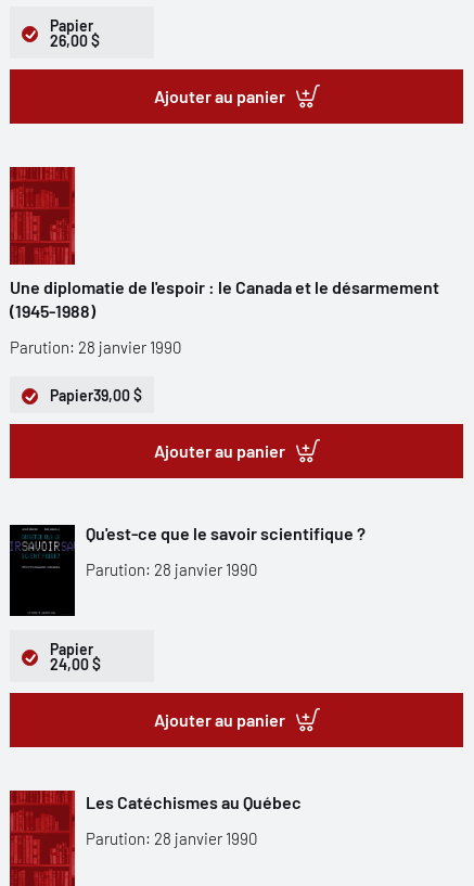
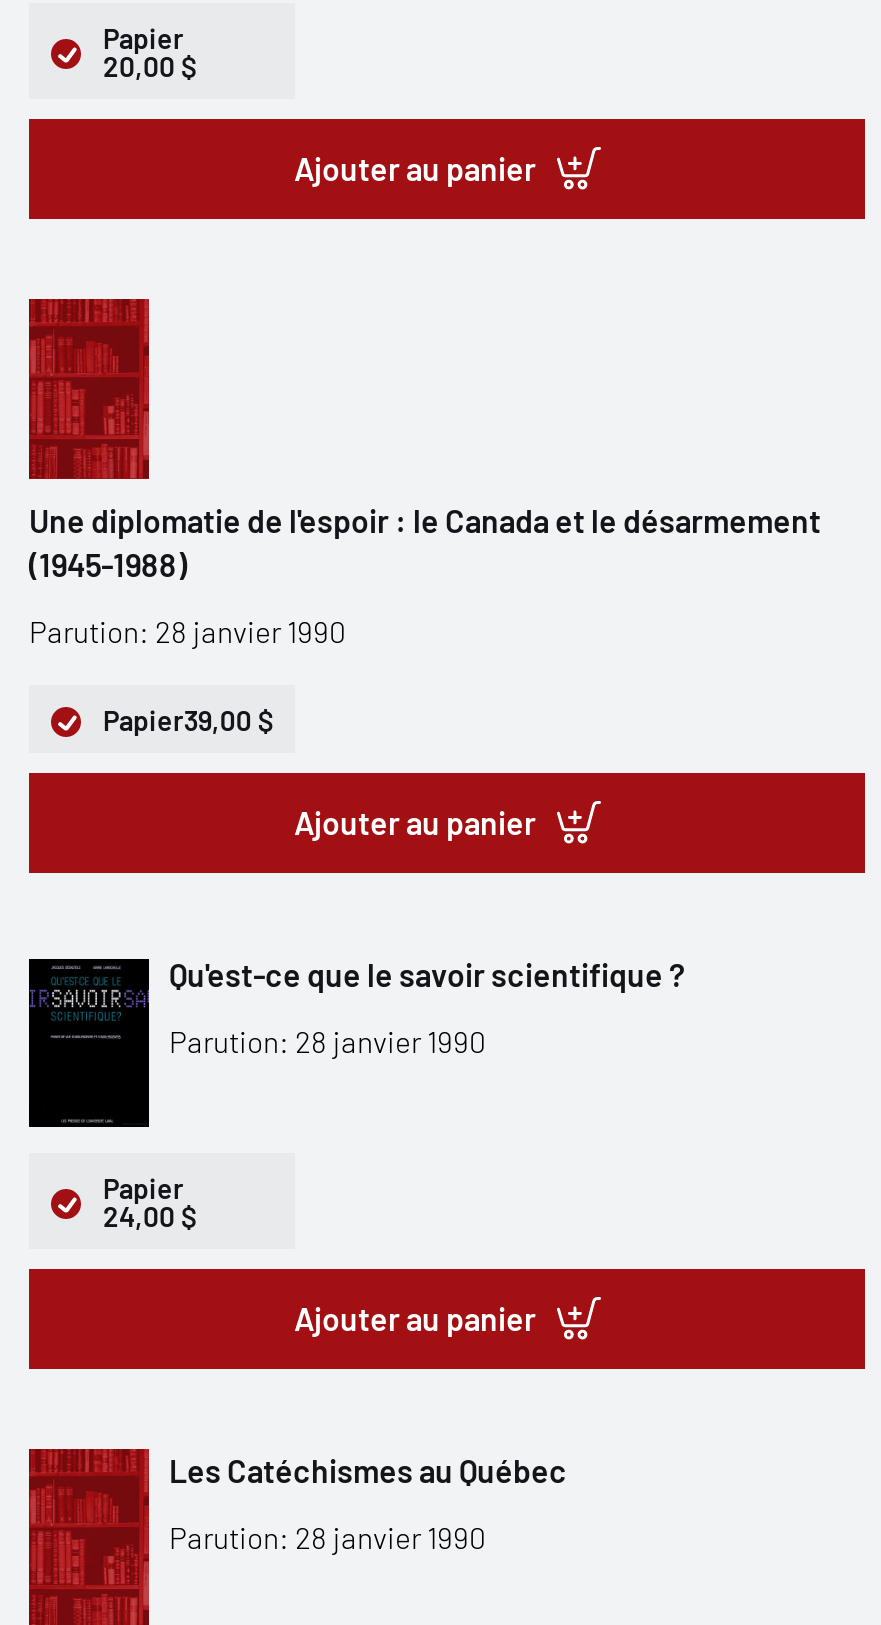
[50,31,100,50] 26,00 $ -> [103,49,197,83] 20,00 $

